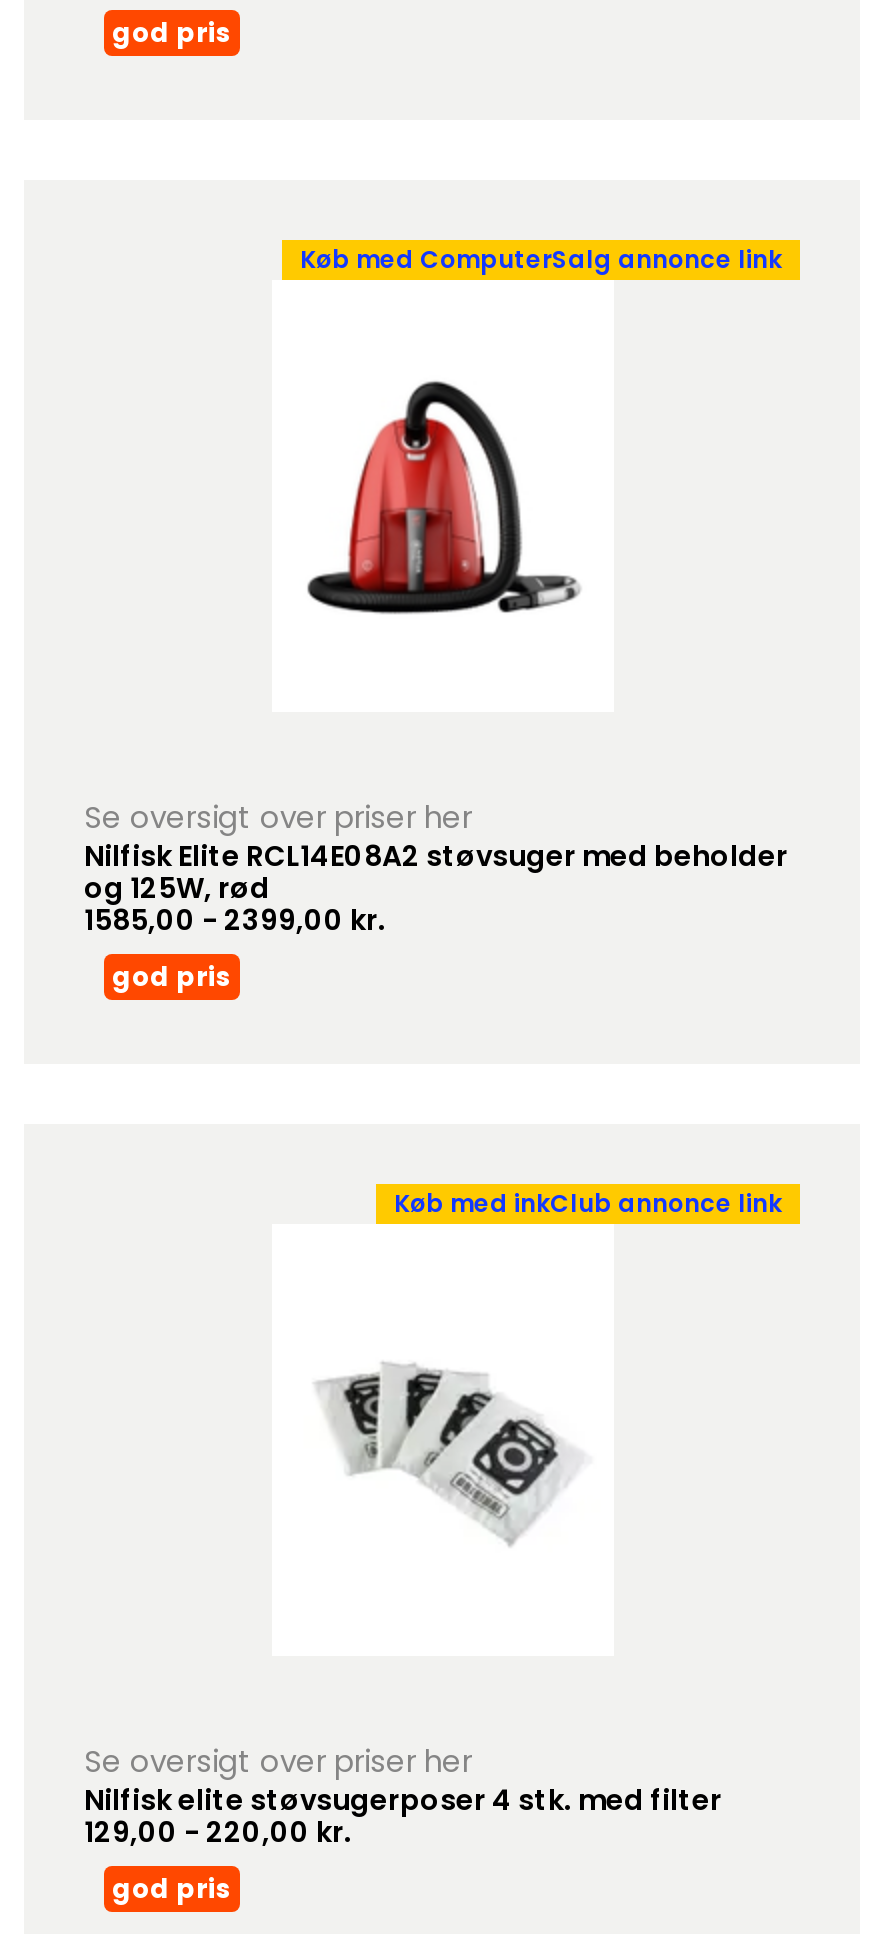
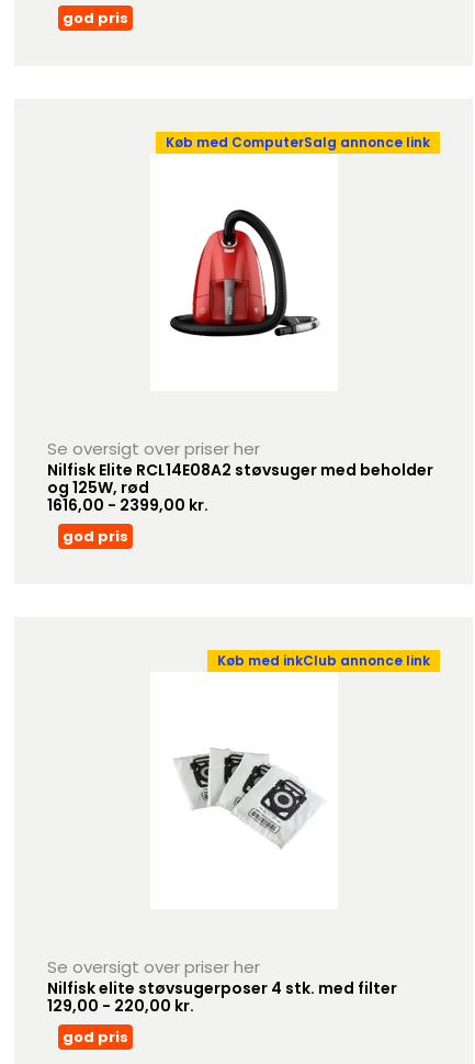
[84,900,386,940] 1585,00 - 2399,00 kr. -> [47,494,208,516] 1616,00 - 2399,00 kr.

